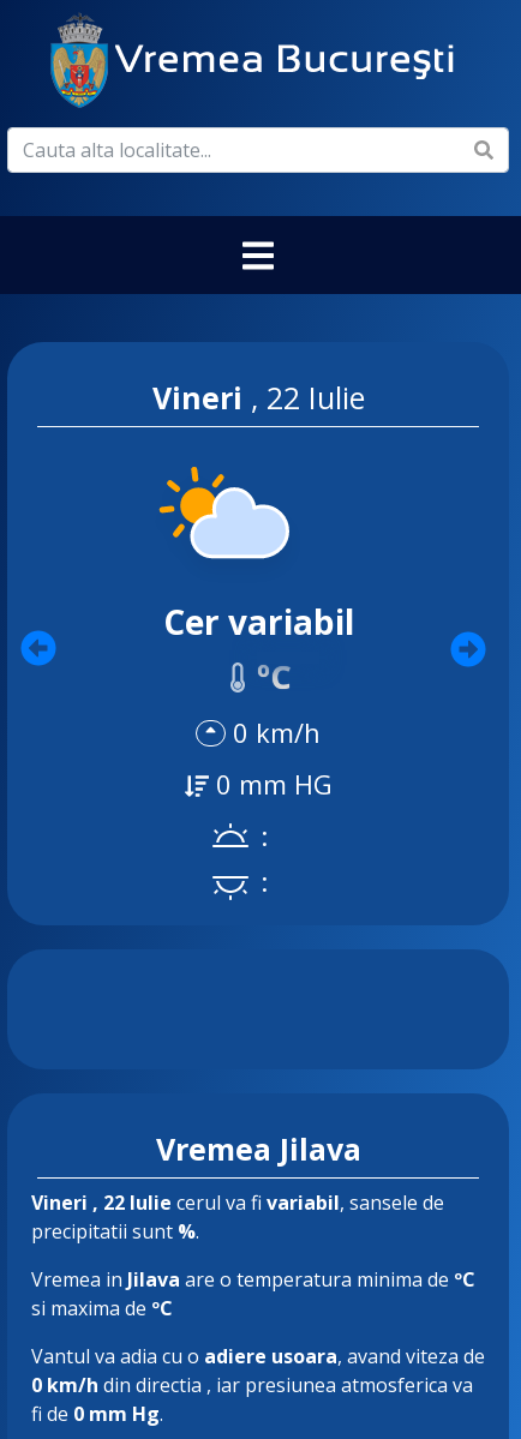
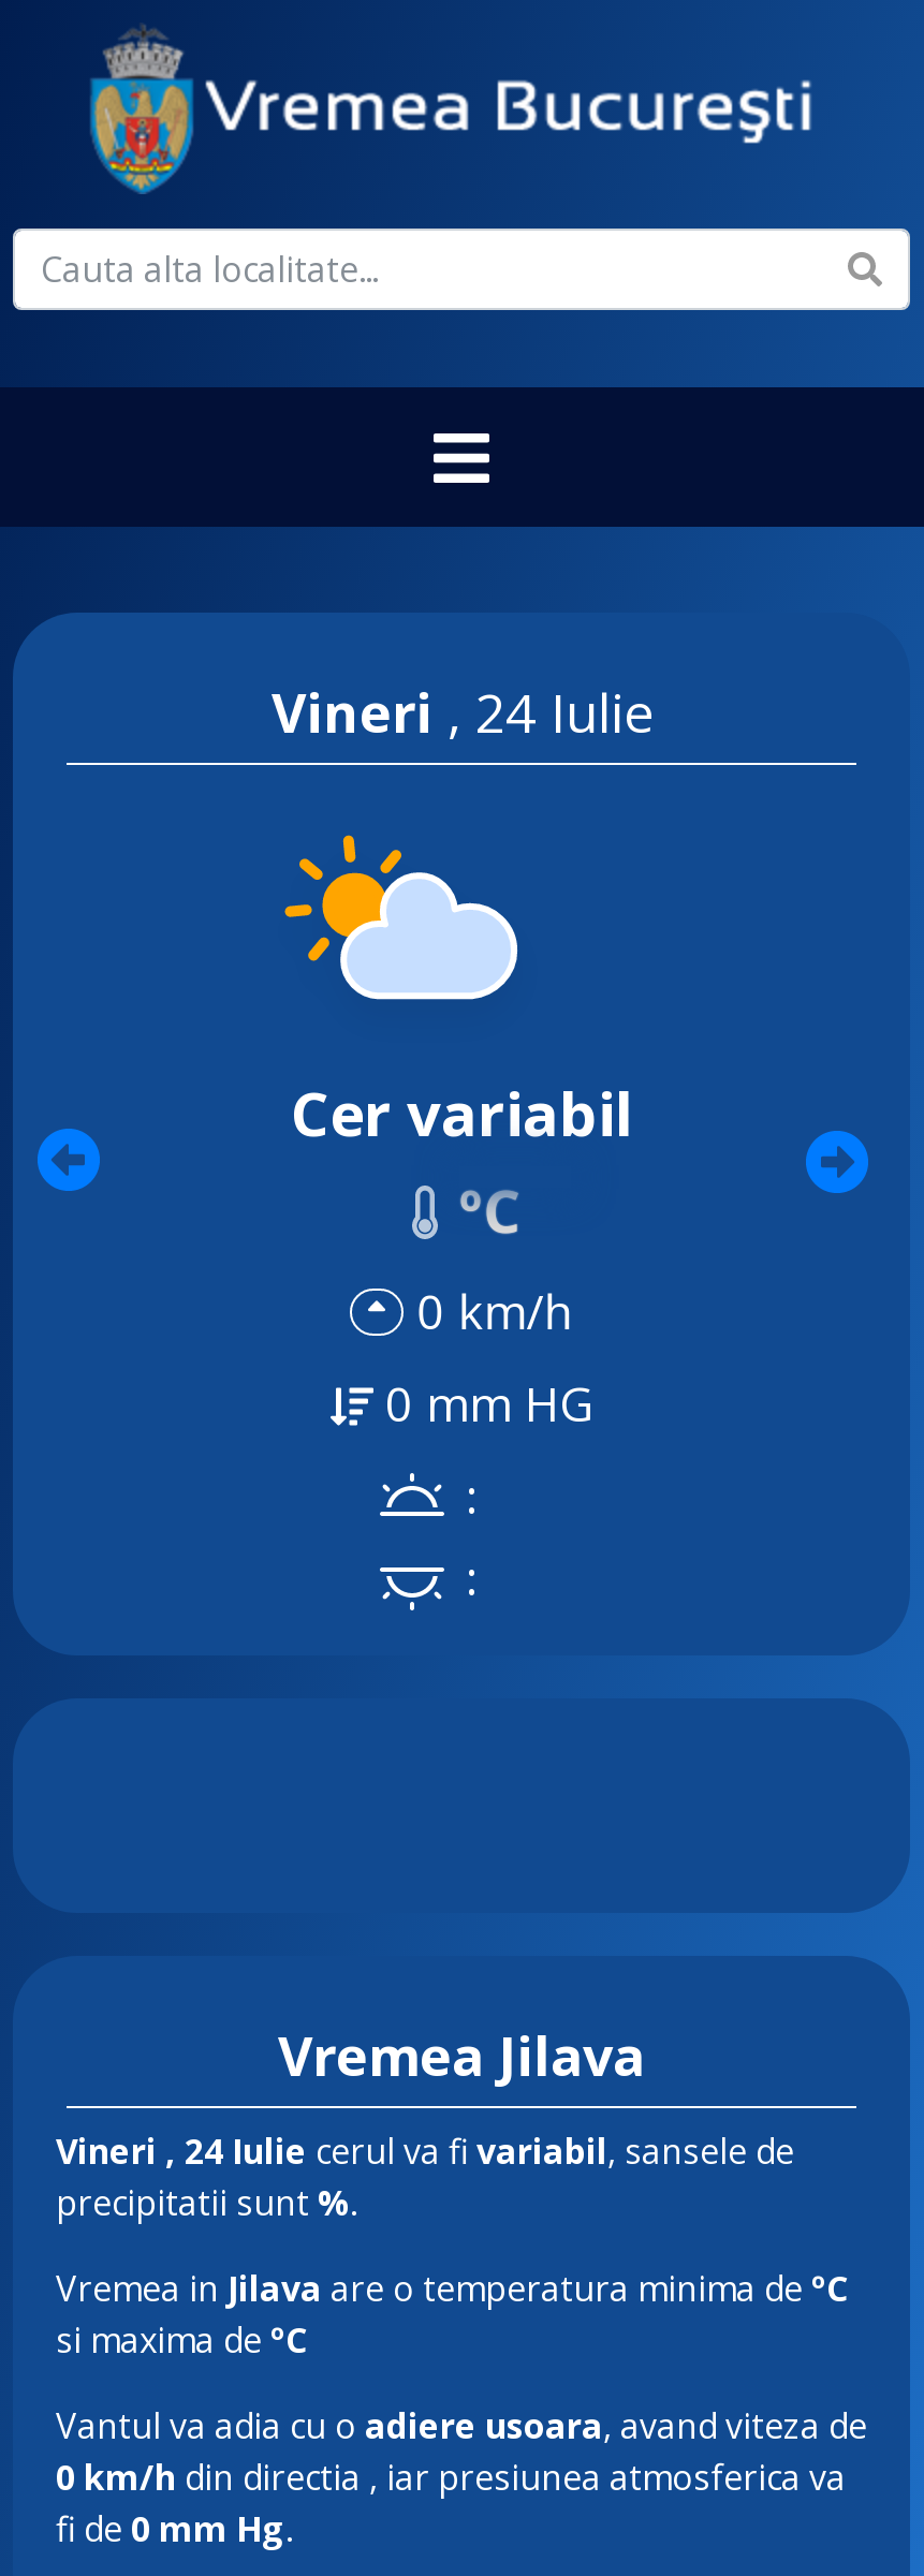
[152,377,364,418] Vineri, 22 Iulie -> [272,675,651,748] Vineri, 24 Iulie
[31,1189,444,1216] Vineri, 22 Iulie cerul va fi variabil, sansele de -> [56,2128,794,2175] Vineri, 24 Iulie cerul va fi variabil, sansele de

